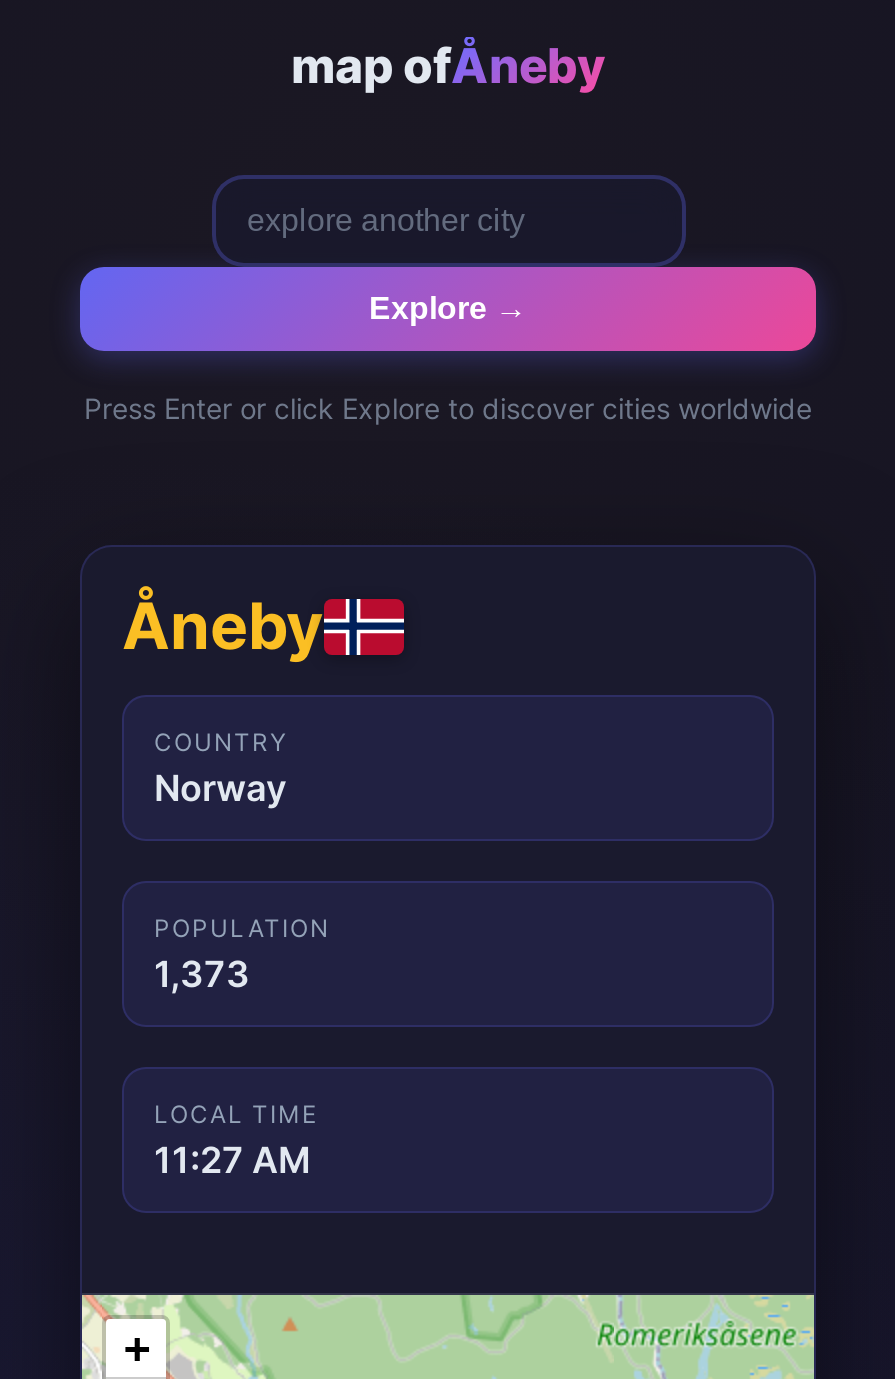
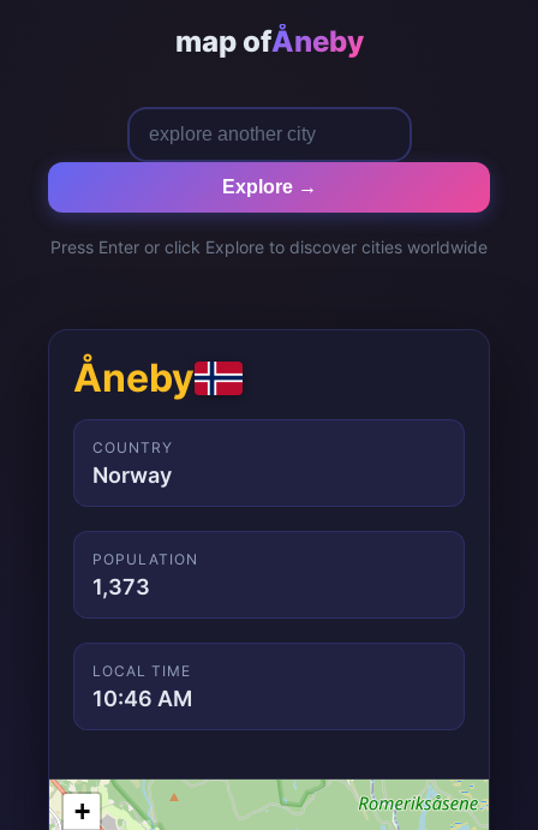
[154,1139,310,1181] 11:27 AM -> [92,686,192,711] 10:46 AM

